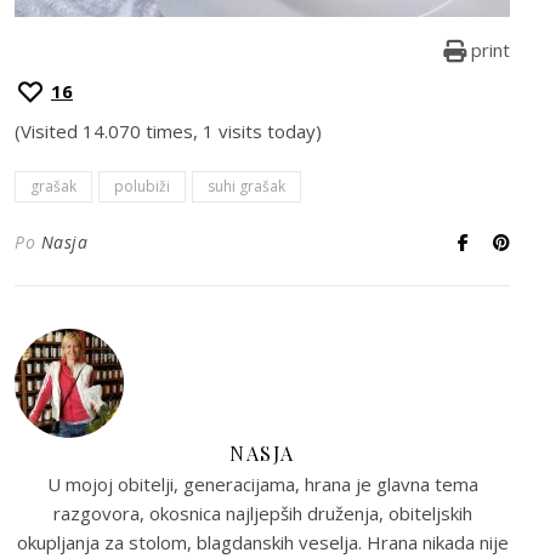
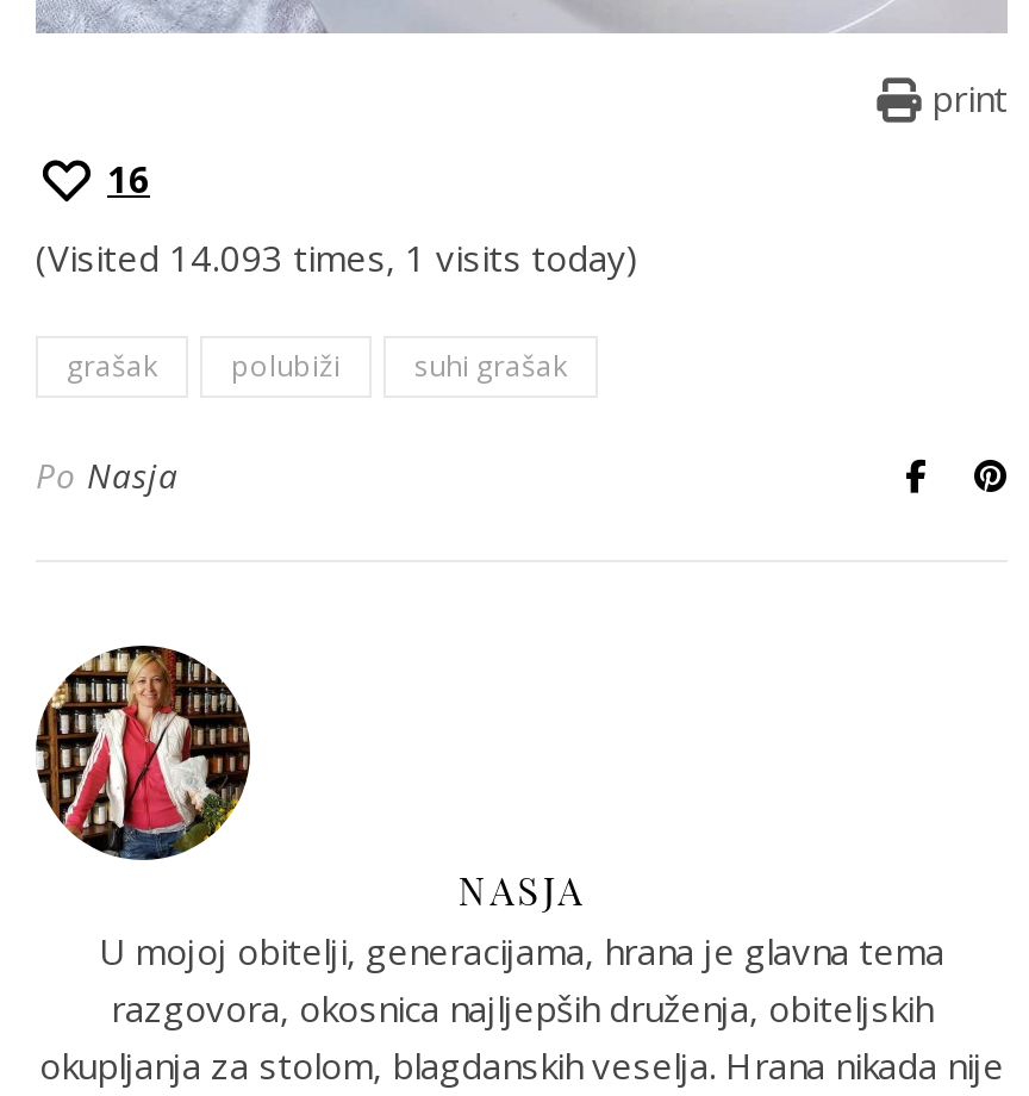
[15,119,322,143] (Visited 14.070 times, 1 visits today) -> [36,234,638,282] (Visited 14.093 times, 1 visits today)

